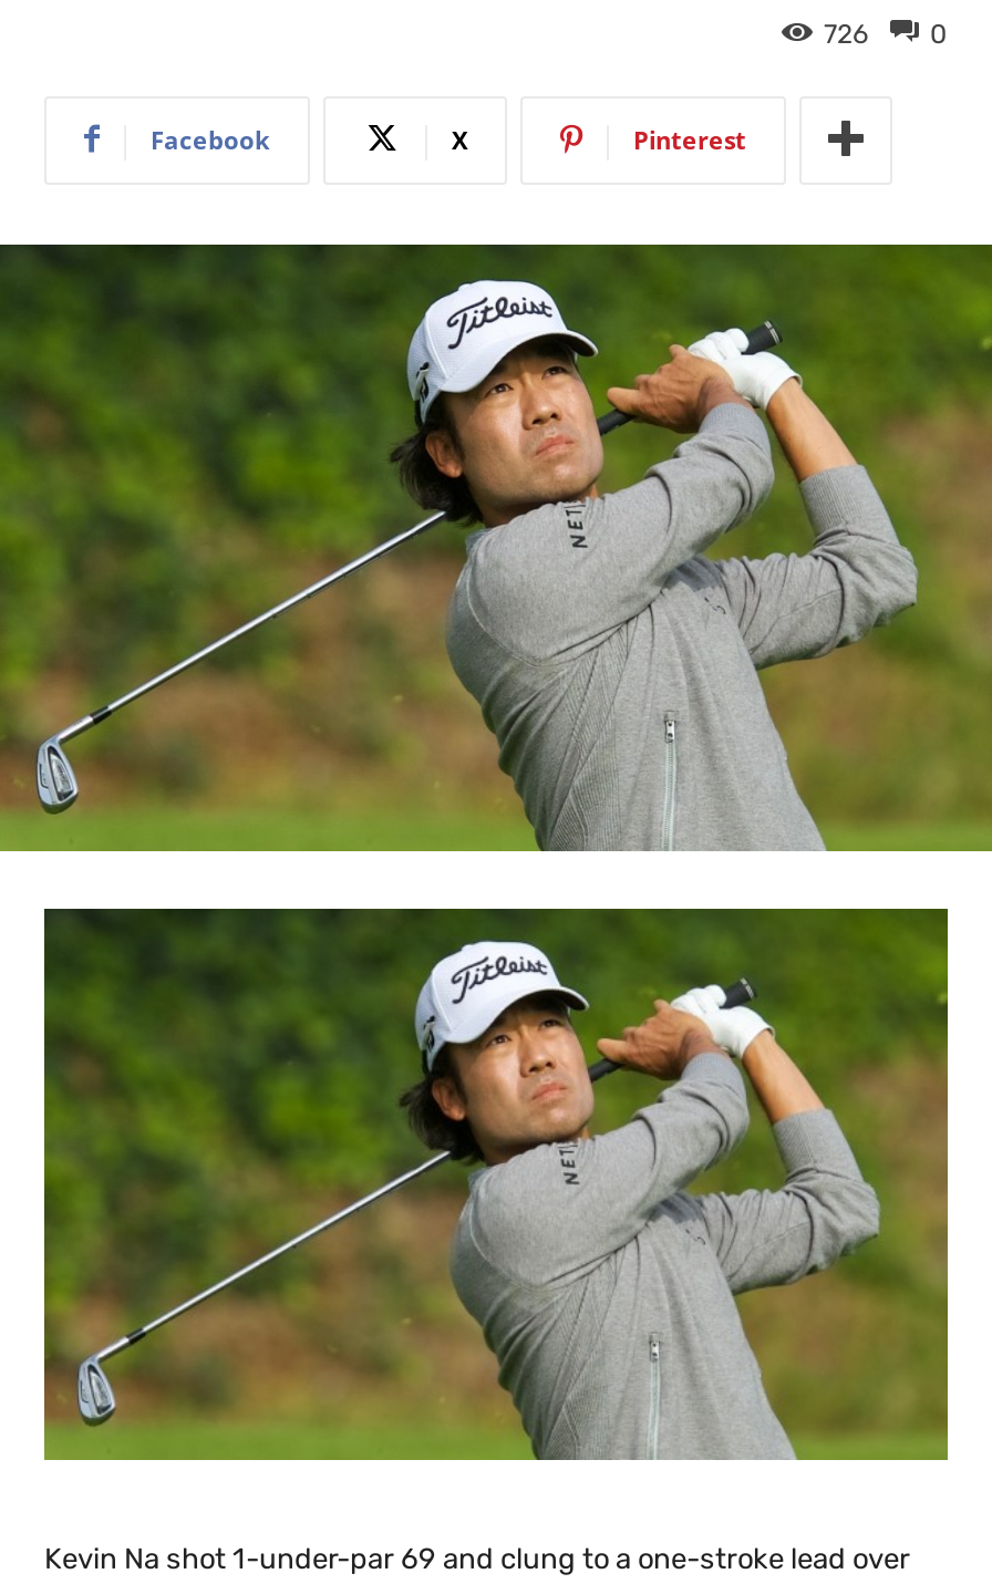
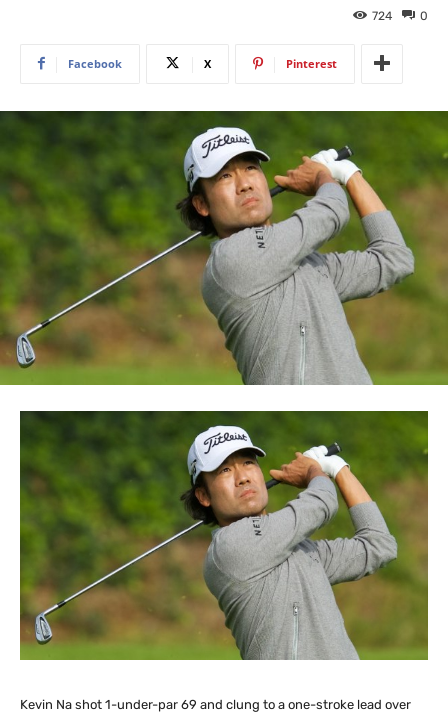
[824,19,868,50] 726 -> [372,9,392,23] 724

